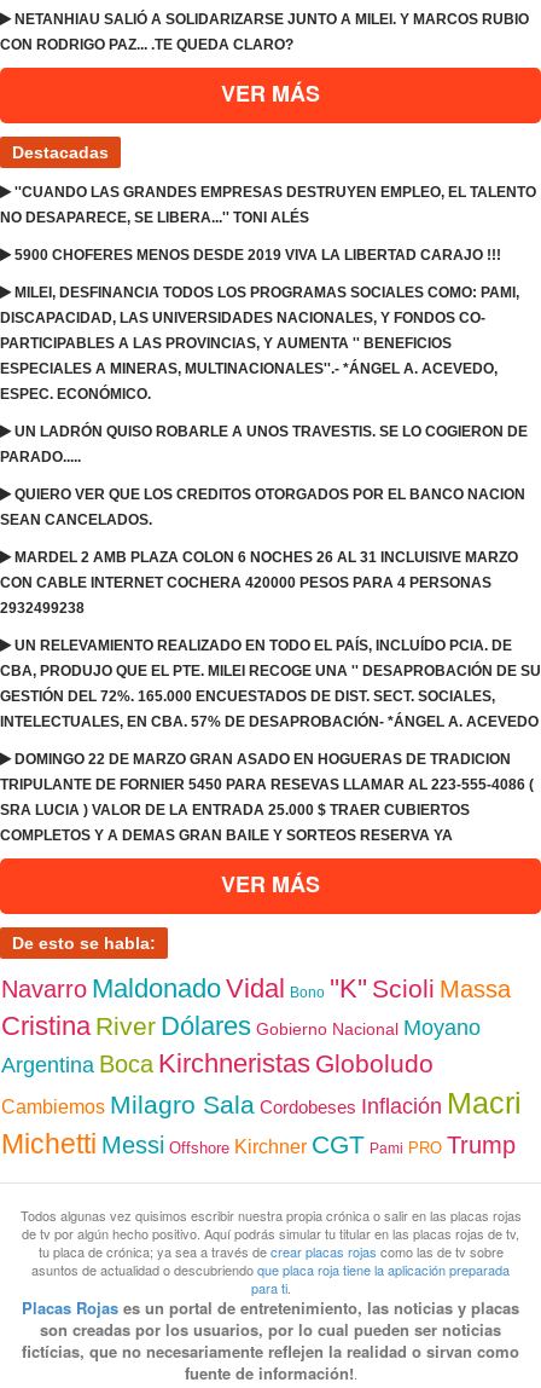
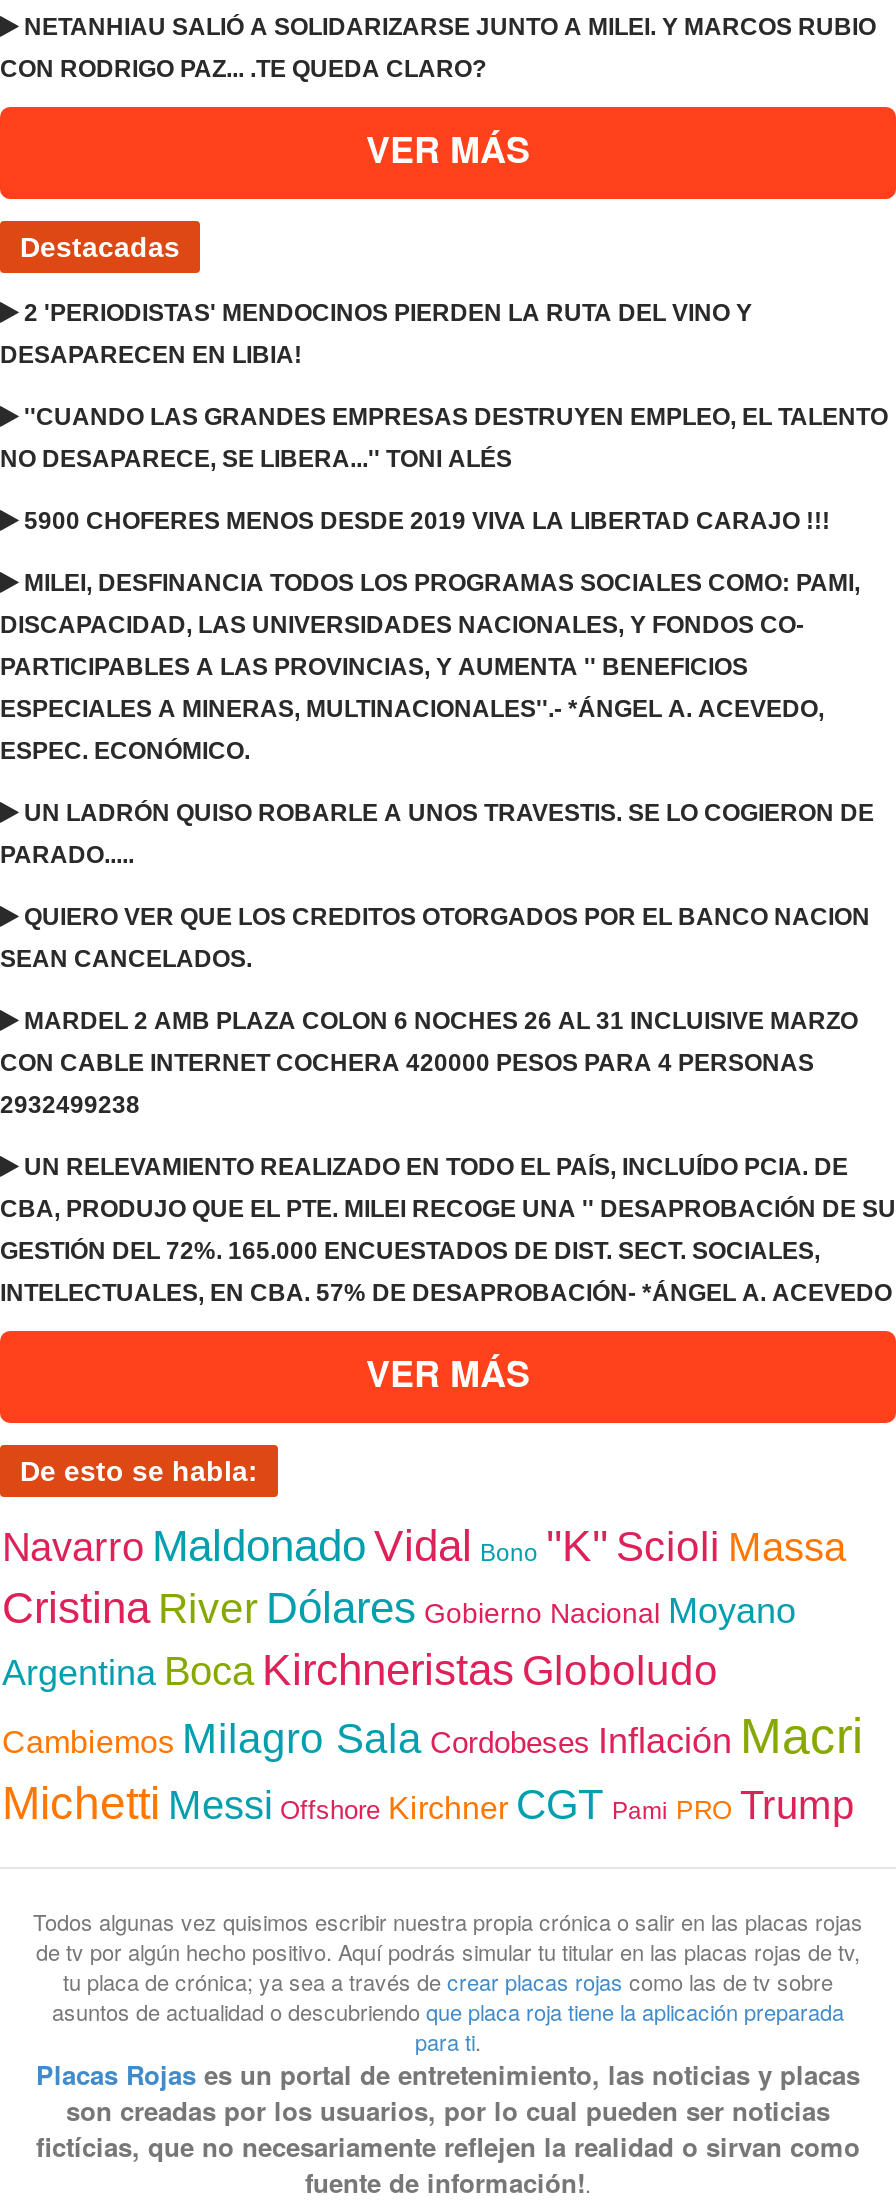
none -> [0,299,752,369] 2 'PERIODISTAS' MENDOCINOS PIERDEN LA RUTA DEL VINO Y | DESAPARECEN EN LIBIA!
moved [0,184,541,731] -> [0,403,896,1307]: ''CUANDO LAS GRANDES EMPRESAS DESTRUYEN EMPLEO, EL TALENTO | NO DESAPARECE, SE LIBERA...'' TONI ALÉS | 5900 CHOFERES MENOS DESDE 2019 VIVA LA LIBERTAD CARAJO !!! | ... | GESTIÓN DEL 72%. 165.000 ENCUESTADOS DE DIST. SECT. SOCIALES, | INTELECTUALES, EN CBA. 57% DE DESAPROBACIÓN- *ÁNGEL A. ACEVEDO
[0,751,534,844] DOMINGO 22 DE MARZO GRAN ASADO EN HOGUERAS DE TRADICION | TRIPULANTE DE FORNIER 5450 PARA RESEVAS LLAMAR AL 223-555-4086 ( | SRA LUCIA ) VALOR DE LA ENTRADA 25.000 $ TRAER CUBIERTOS | COMPLETOS Y A DEMAS GRAN BAILE Y SORTEOS RESERVA YA -> none

